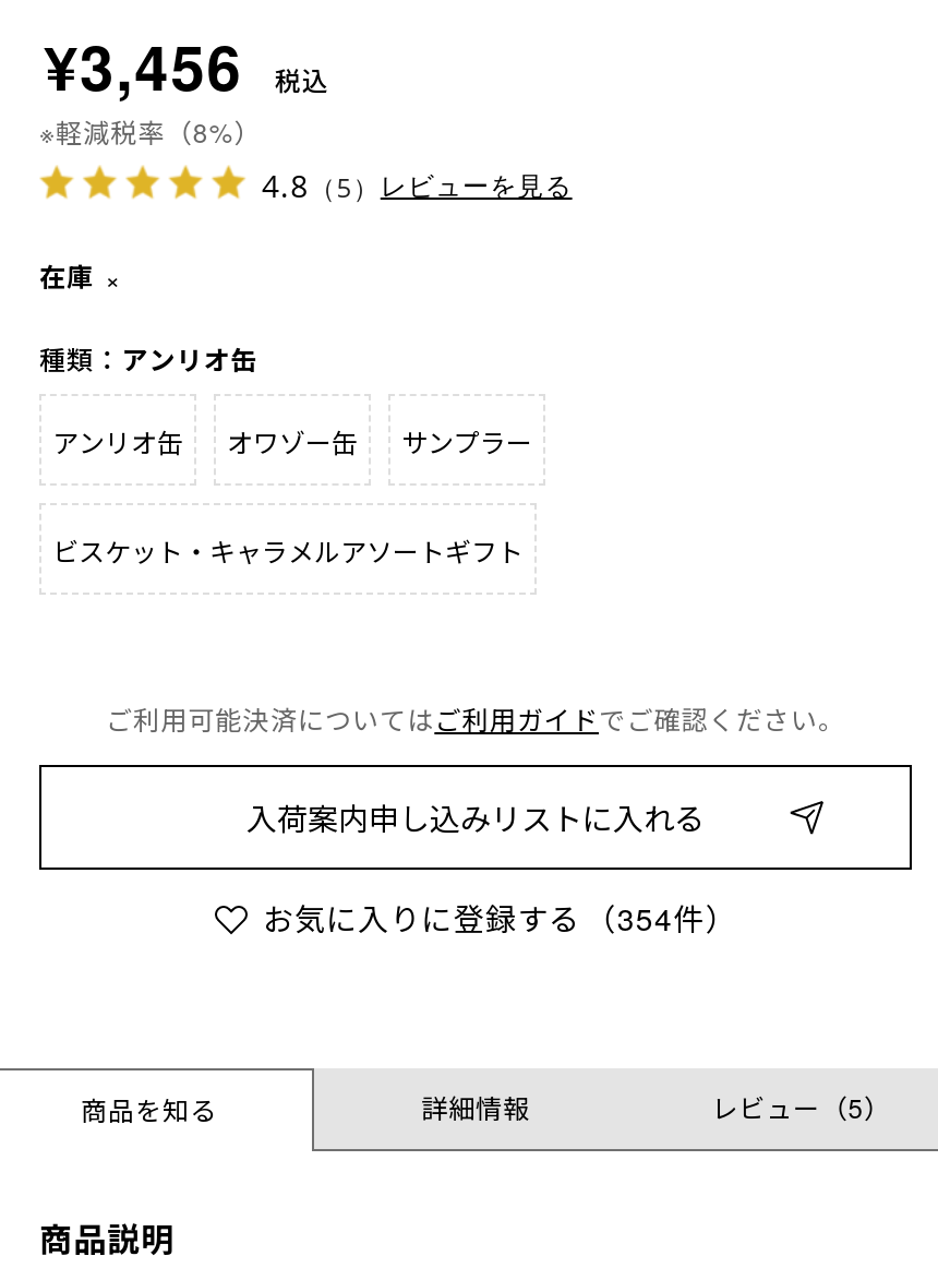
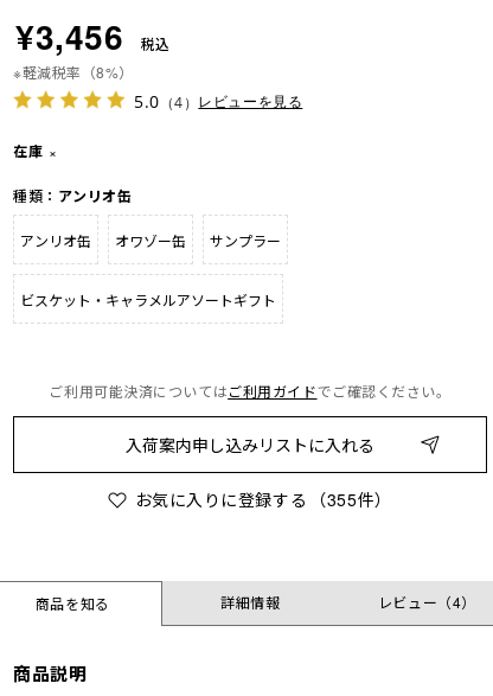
[262,165,572,207] 4.8（5）レビューを見る -> [134,90,303,113] 5.0（4）レビューを見る
[263,896,737,940] お気に入りに登録する （354件） -> [135,488,392,511] お気に入りに登録する （355件）
[711,1088,892,1125] レビュー（5） -> [378,592,476,612] レビュー（4）

